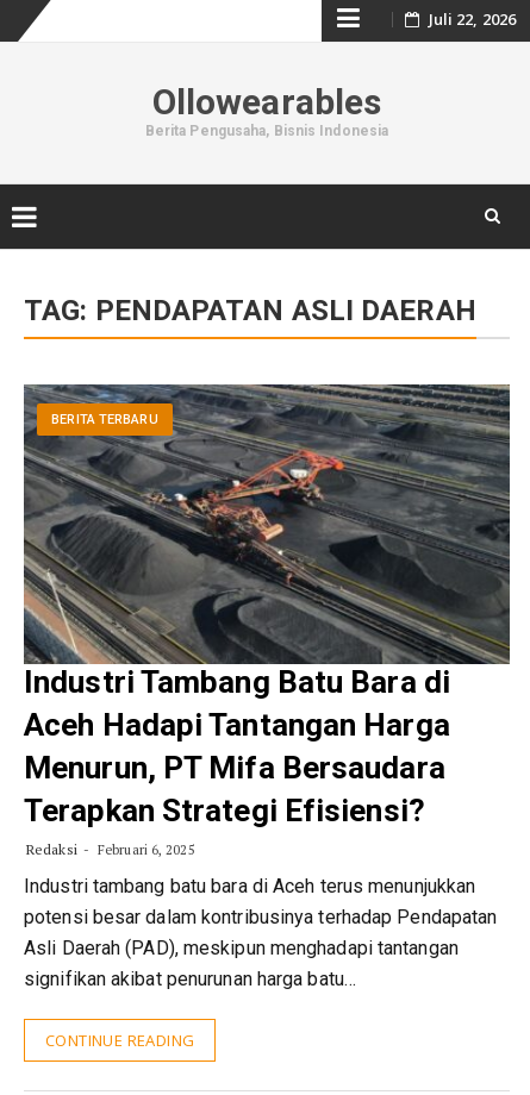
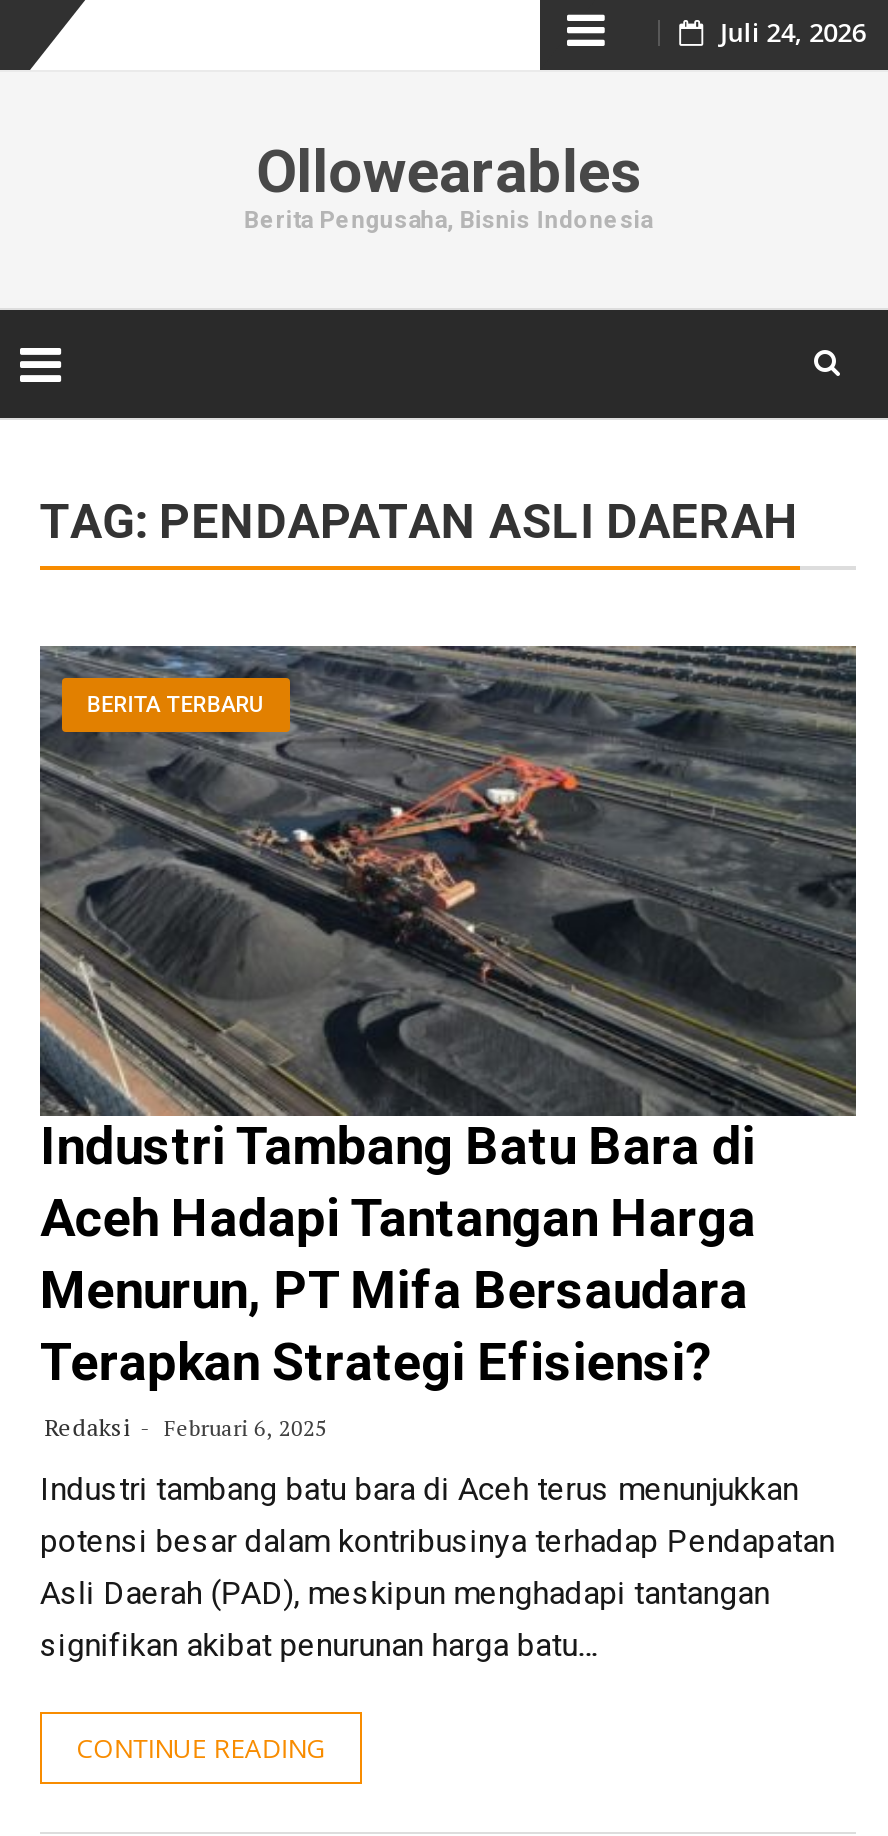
[428,8,516,30] Juli 22, 2026 -> [719,14,866,50] Juli 24, 2026

